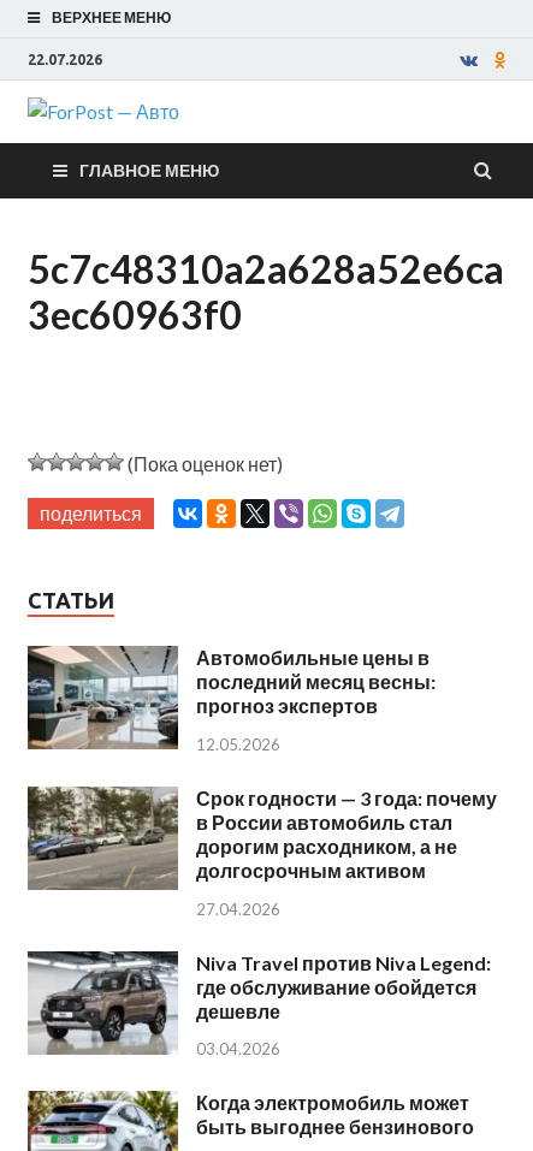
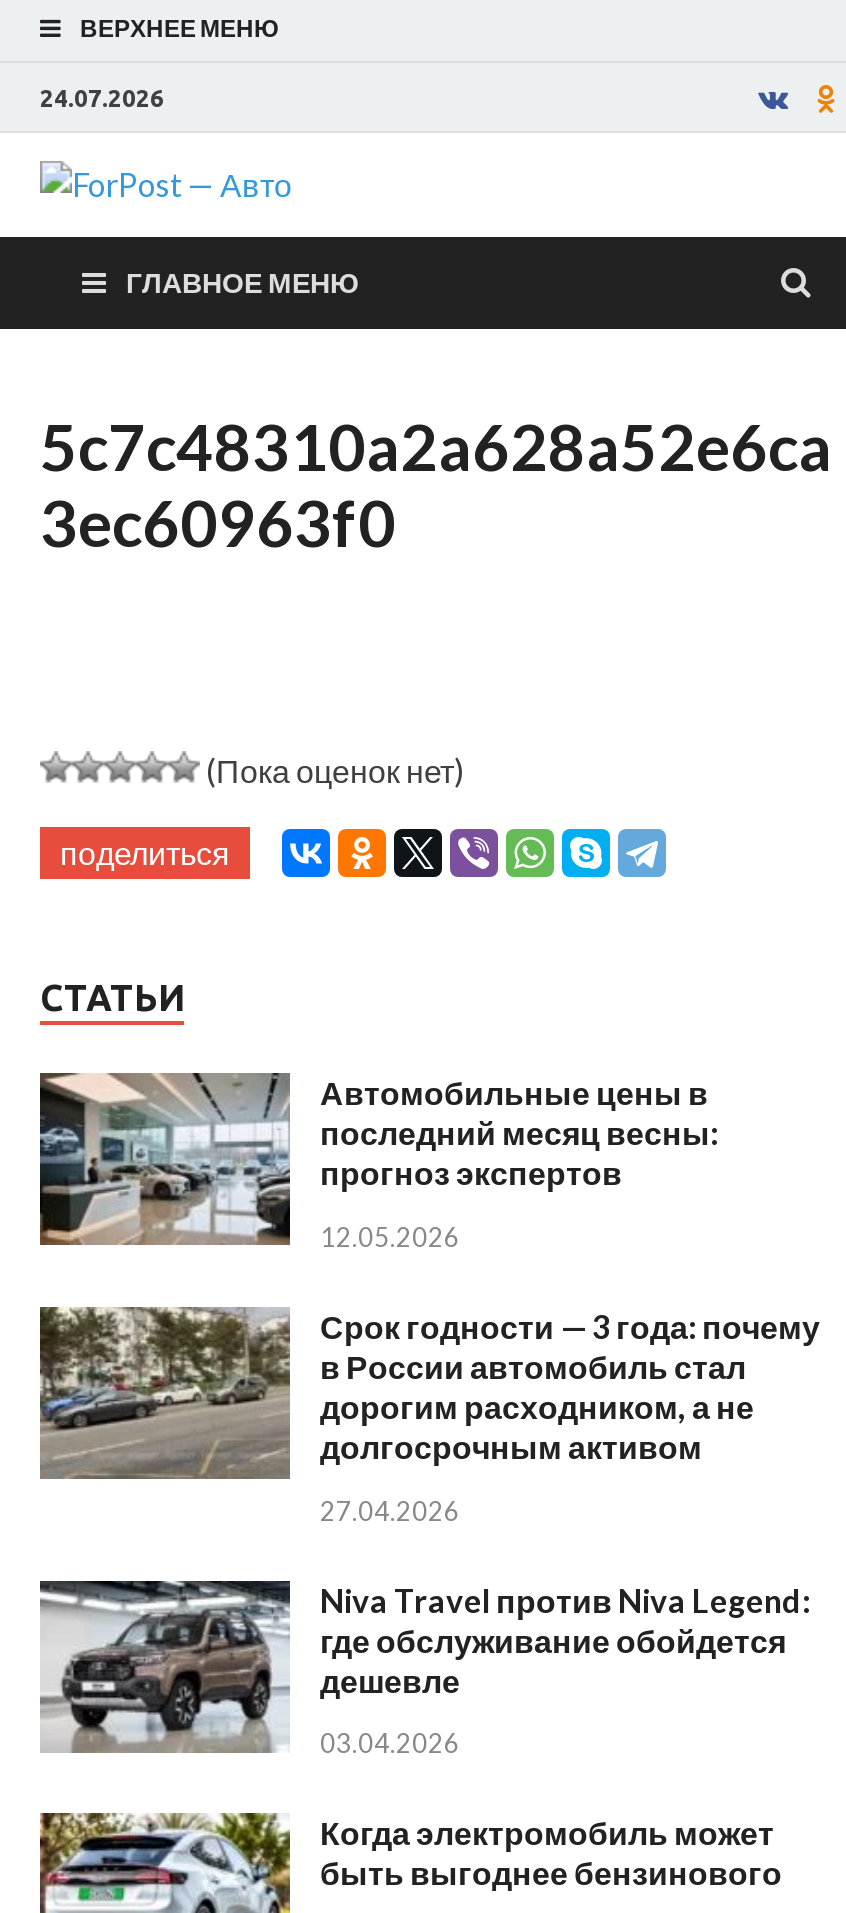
[28,51,102,67] 22.07.2026 -> [40,84,164,110] 24.07.2026

